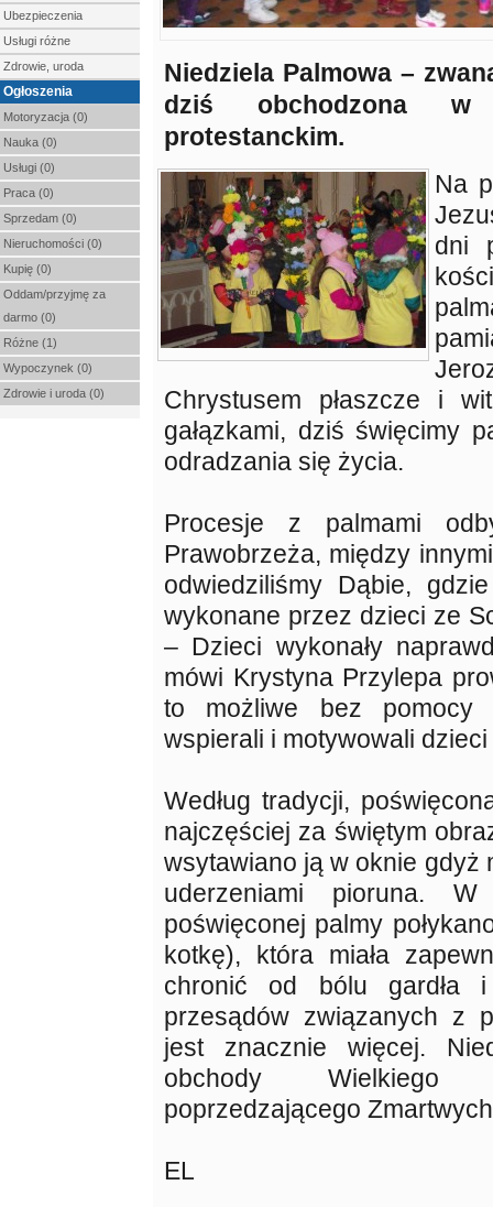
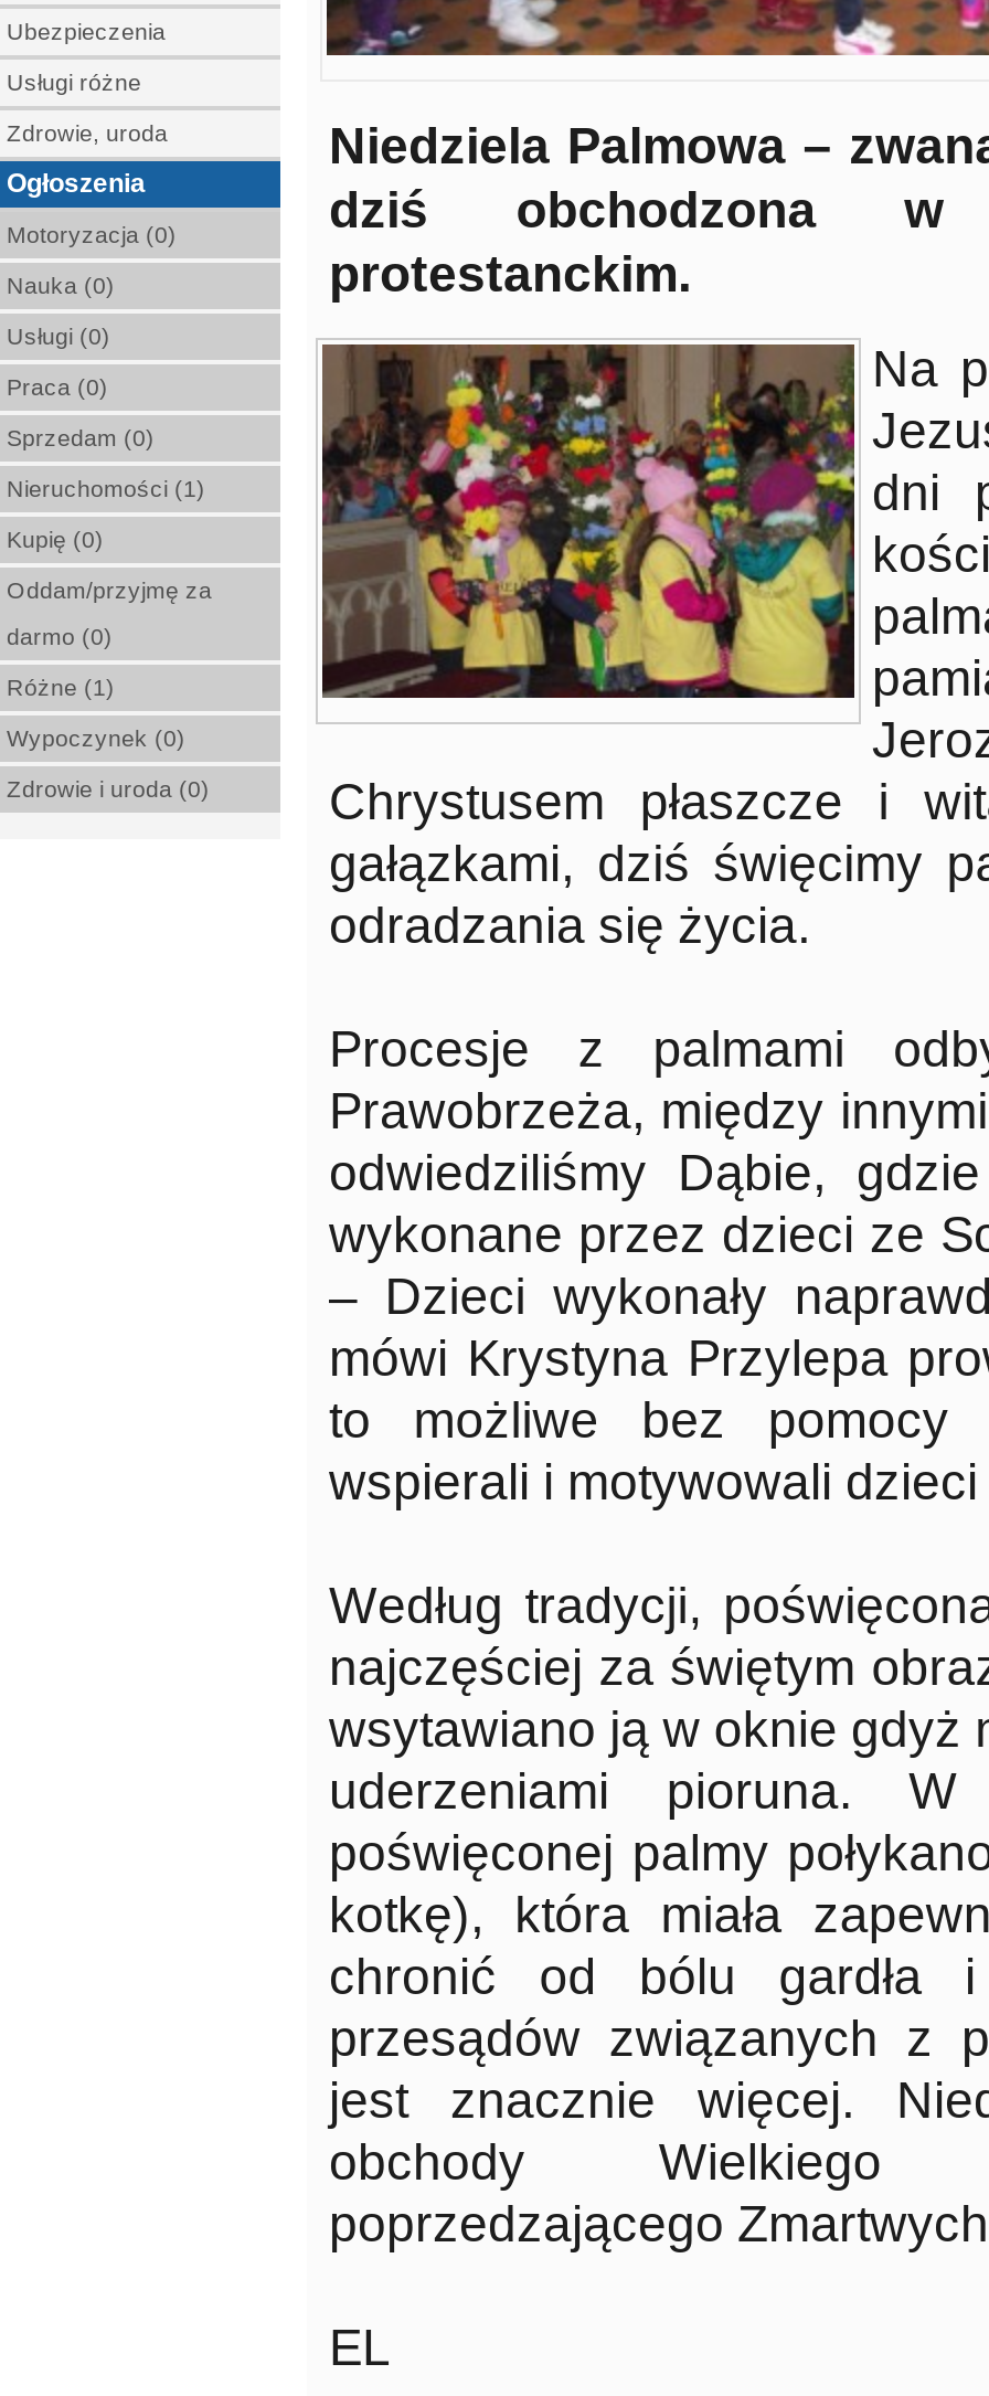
[3,237,102,250] Nieruchomości (0) -> [7,475,205,501] Nieruchomości (1)

